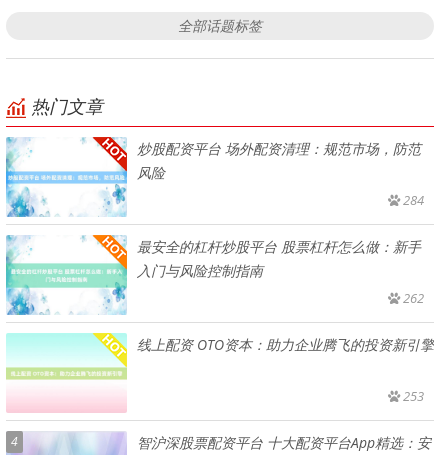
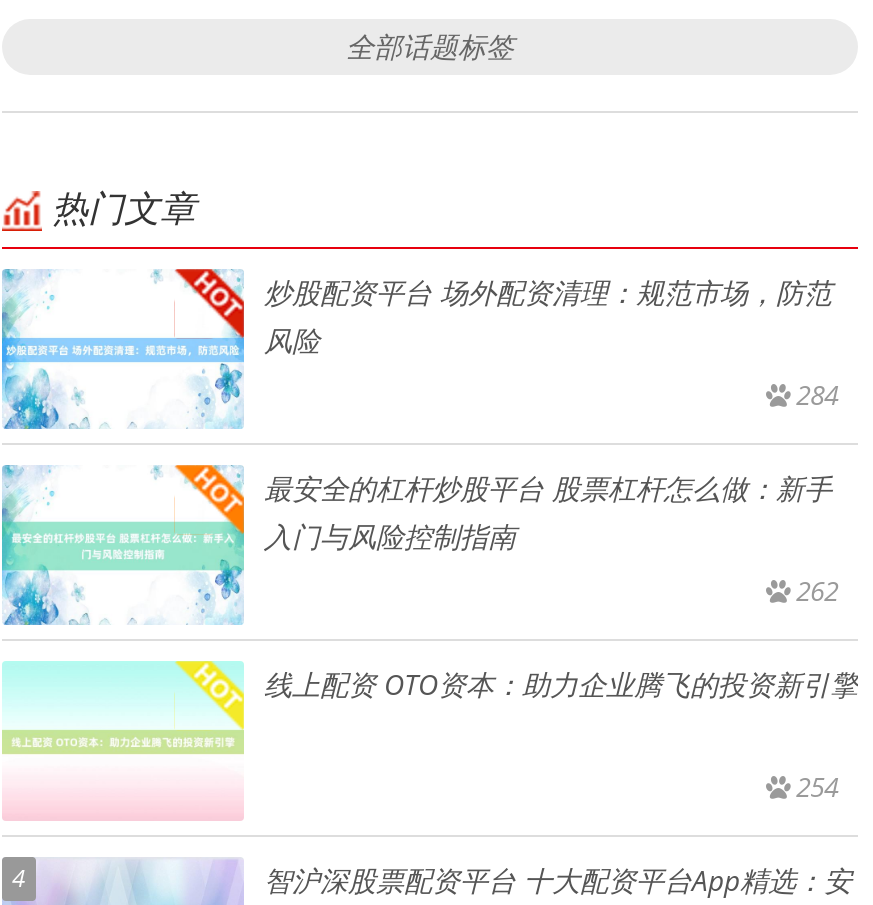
[403,387,424,405] 253 -> [796,769,838,805] 254

